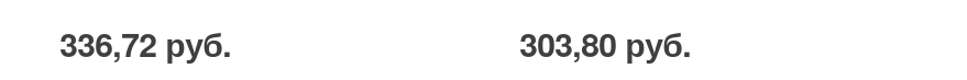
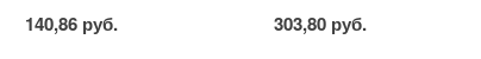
[60,20,231,68] 336,72 руб. -> [25,11,118,36] 140,86 руб.

